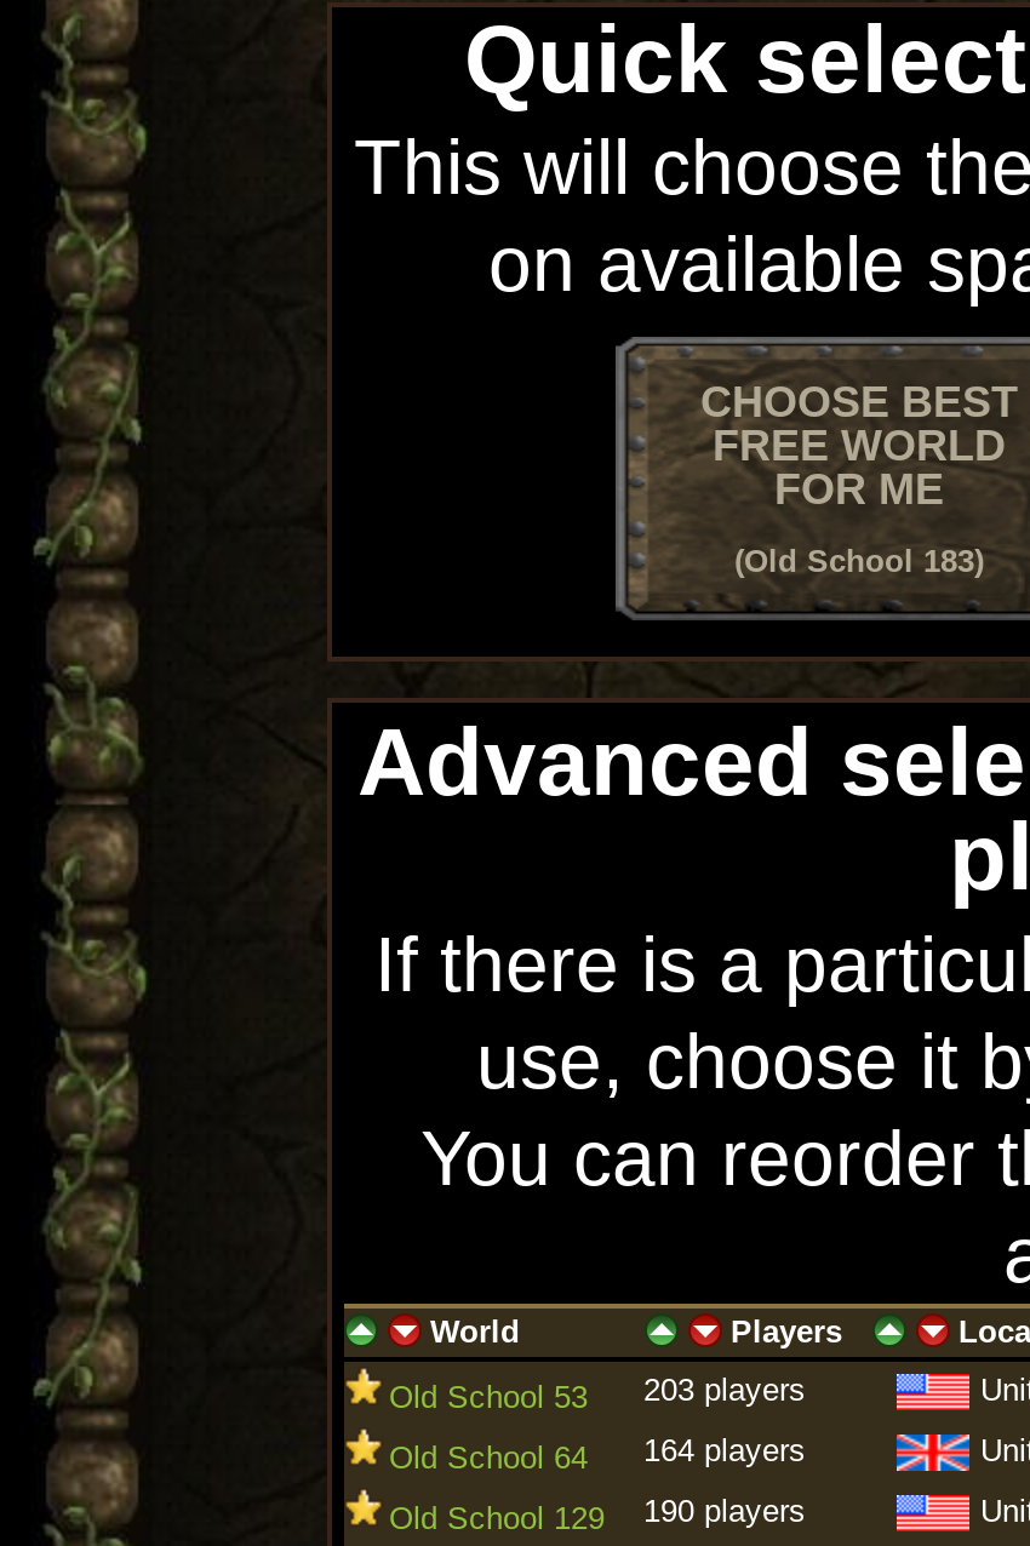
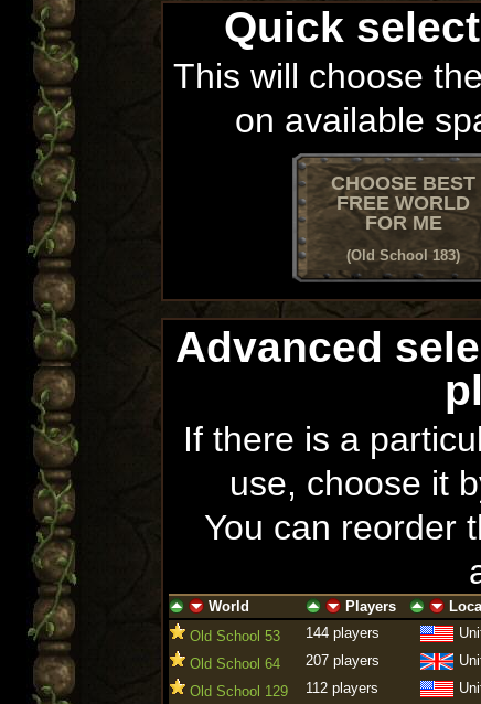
[389,1372,806,1415] Old School 53 203 players -> [189,625,379,644] Old School 53 144 players
[389,1432,806,1476] Old School 64 164 players -> [189,652,379,672] Old School 64 207 players
[389,1493,806,1536] Old School 129 190 players -> [189,680,378,700] Old School 129 112 players

